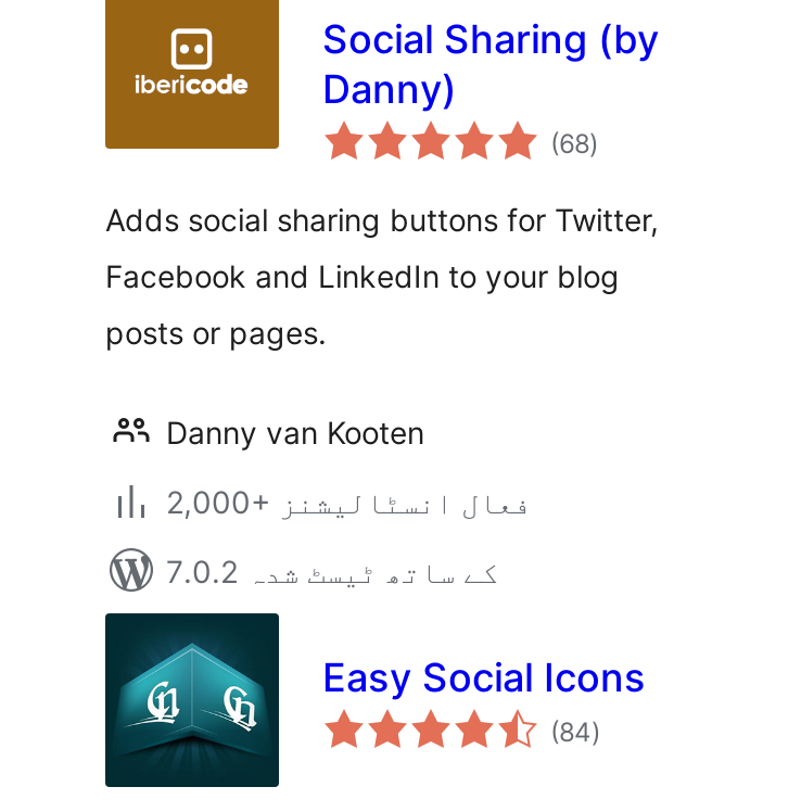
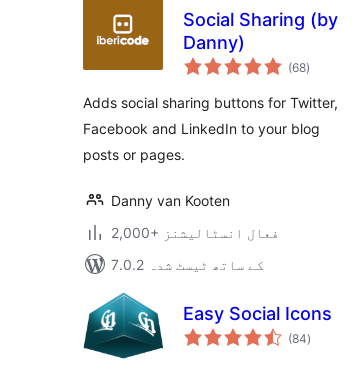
[103,611,281,789] [image] -> [83,284,164,364] [image]

